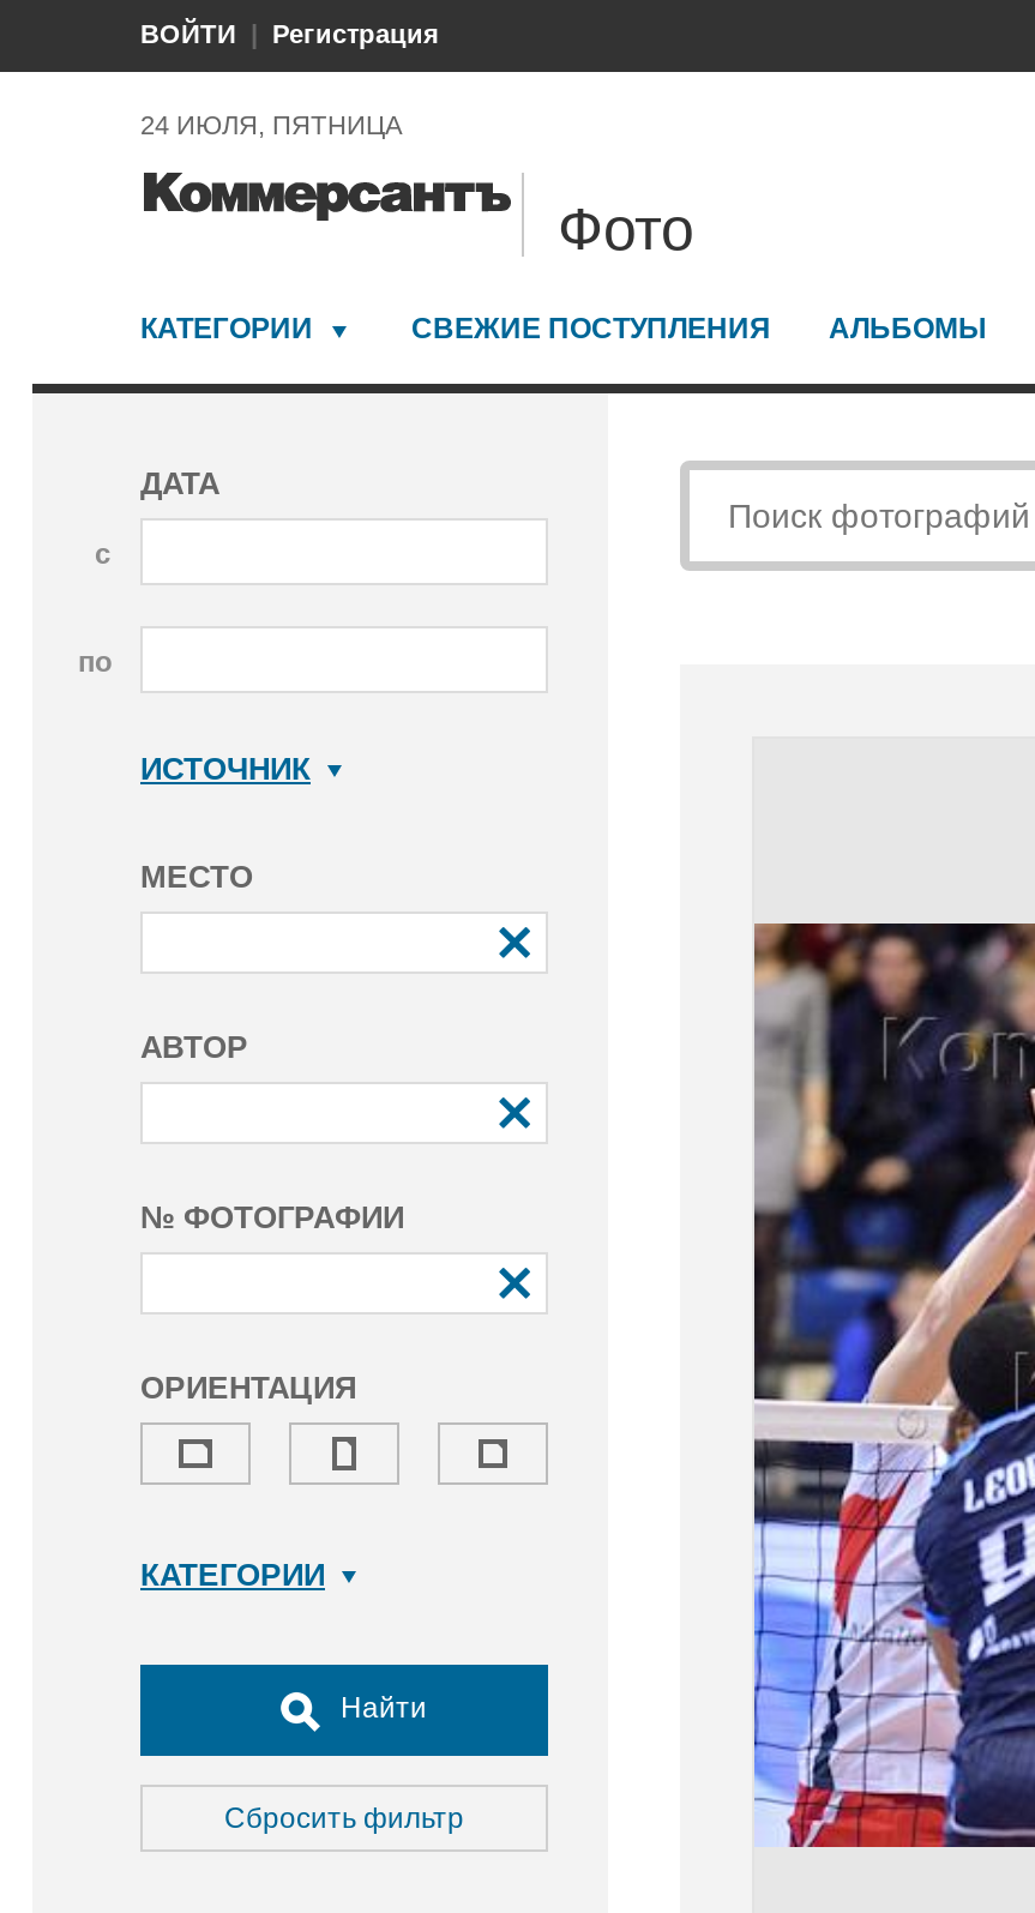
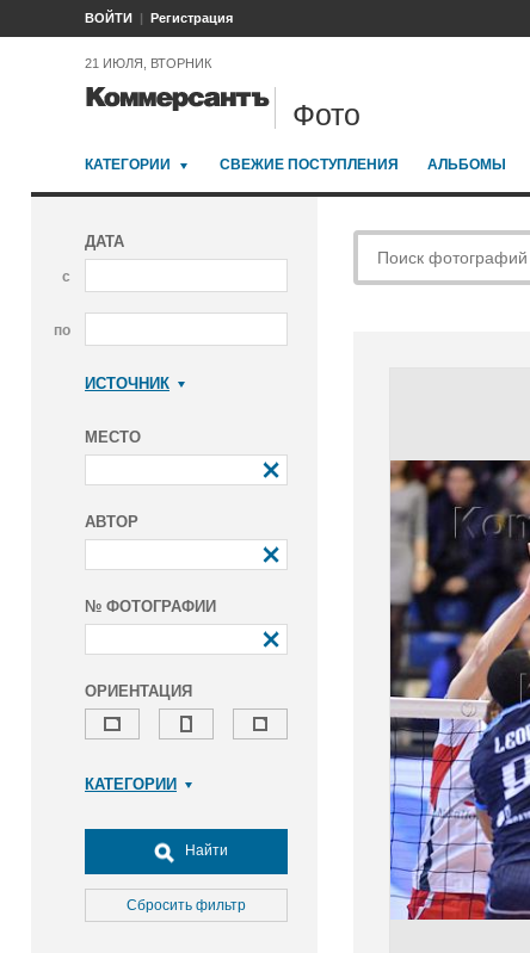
[140,110,402,139] 24 ИЮЛЯ, ПЯТНИЦА -> [85,56,211,70] 21 ИЮЛЯ, ВТОРНИК

